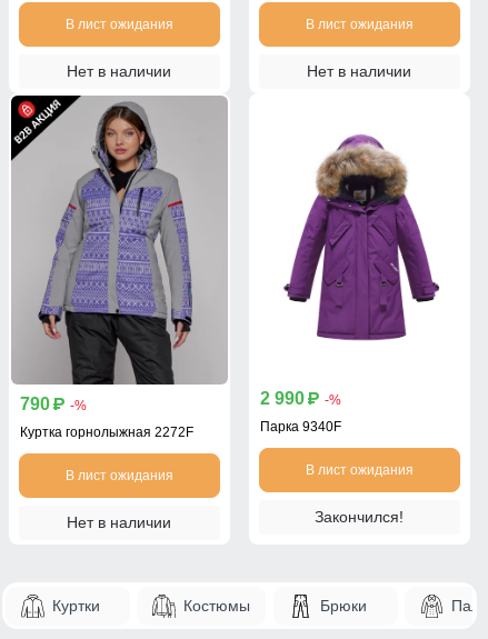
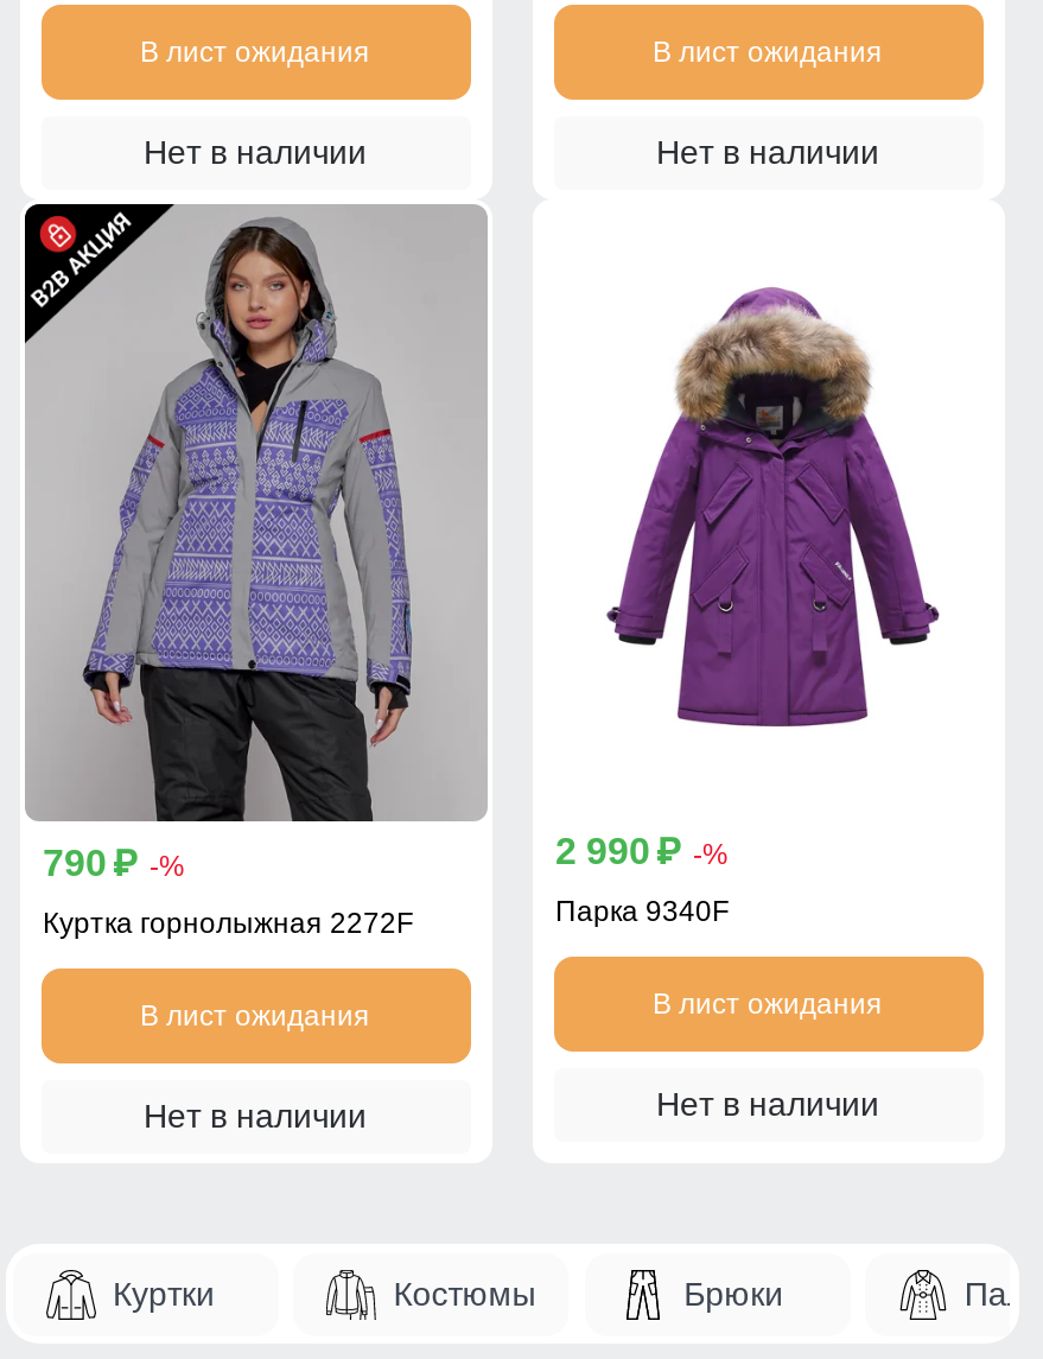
[315,508,404,526] Закончился! -> [656,1085,879,1123] Нет в наличии

